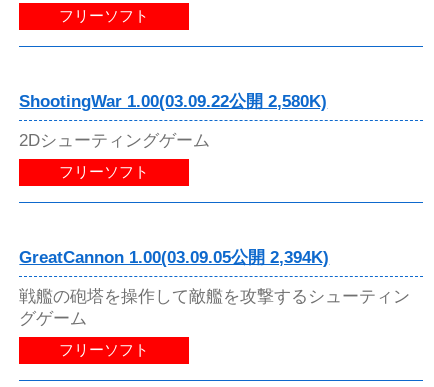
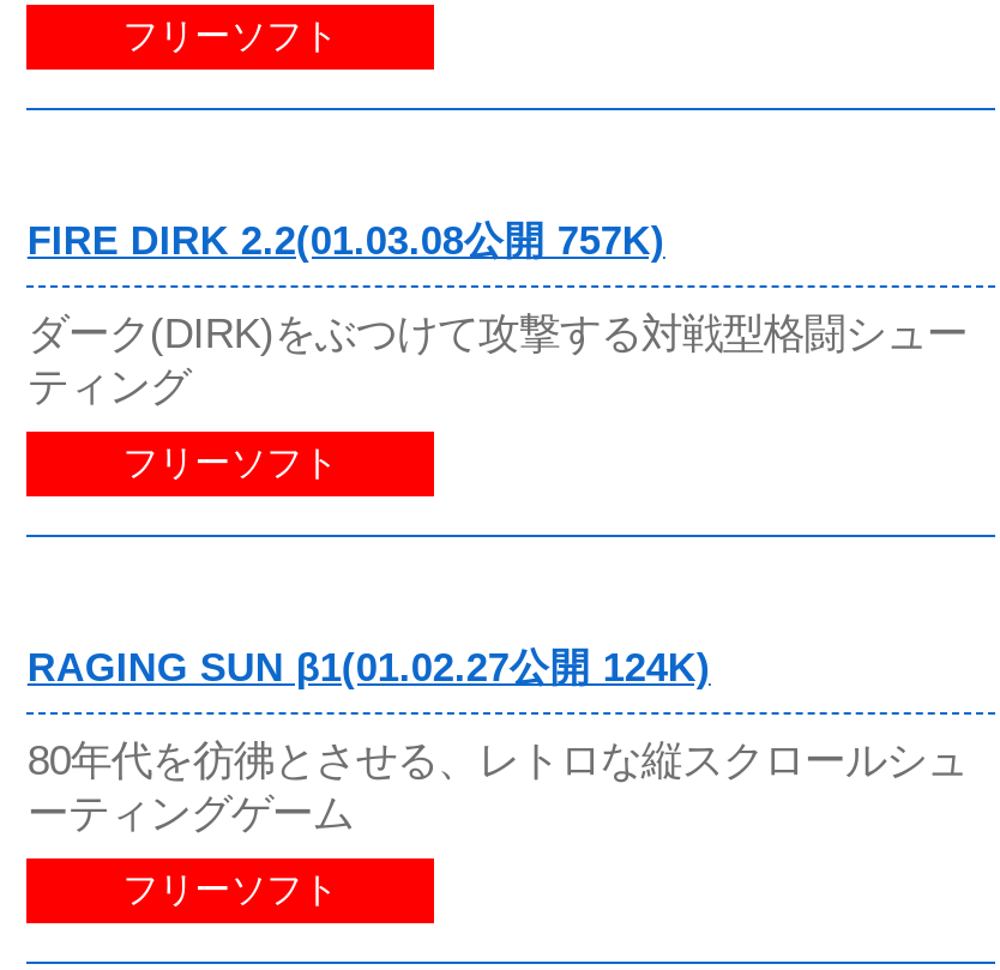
[19,92,327,111] ShootingWar 1.00(03.09.22公開 2,580K) -> [27,217,665,263] FIRE DIRK 2.2(01.03.08公開 757K)
[19,130,210,150] 2Dシューティングゲーム -> [27,309,967,409] ダーク(DIRK)をぶつけて攻撃する対戦型格闘シュー | ティング
[19,248,329,267] GreatCannon 1.00(03.09.05公開 2,394K) -> [27,645,711,690] RAGING SUN β1(01.02.27公開 124K)
[19,286,410,328] 戦艦の砲塔を操作して敵艦を攻撃するシューティン | グゲーム -> [27,736,967,837] 80年代を彷彿とさせる、レトロな縦スクロールシュ | ーティングゲーム

